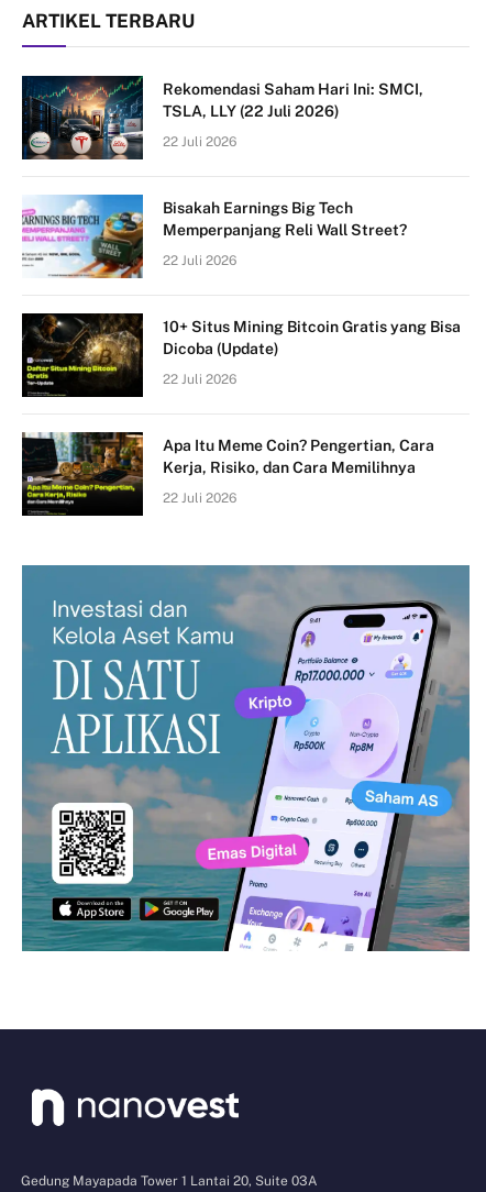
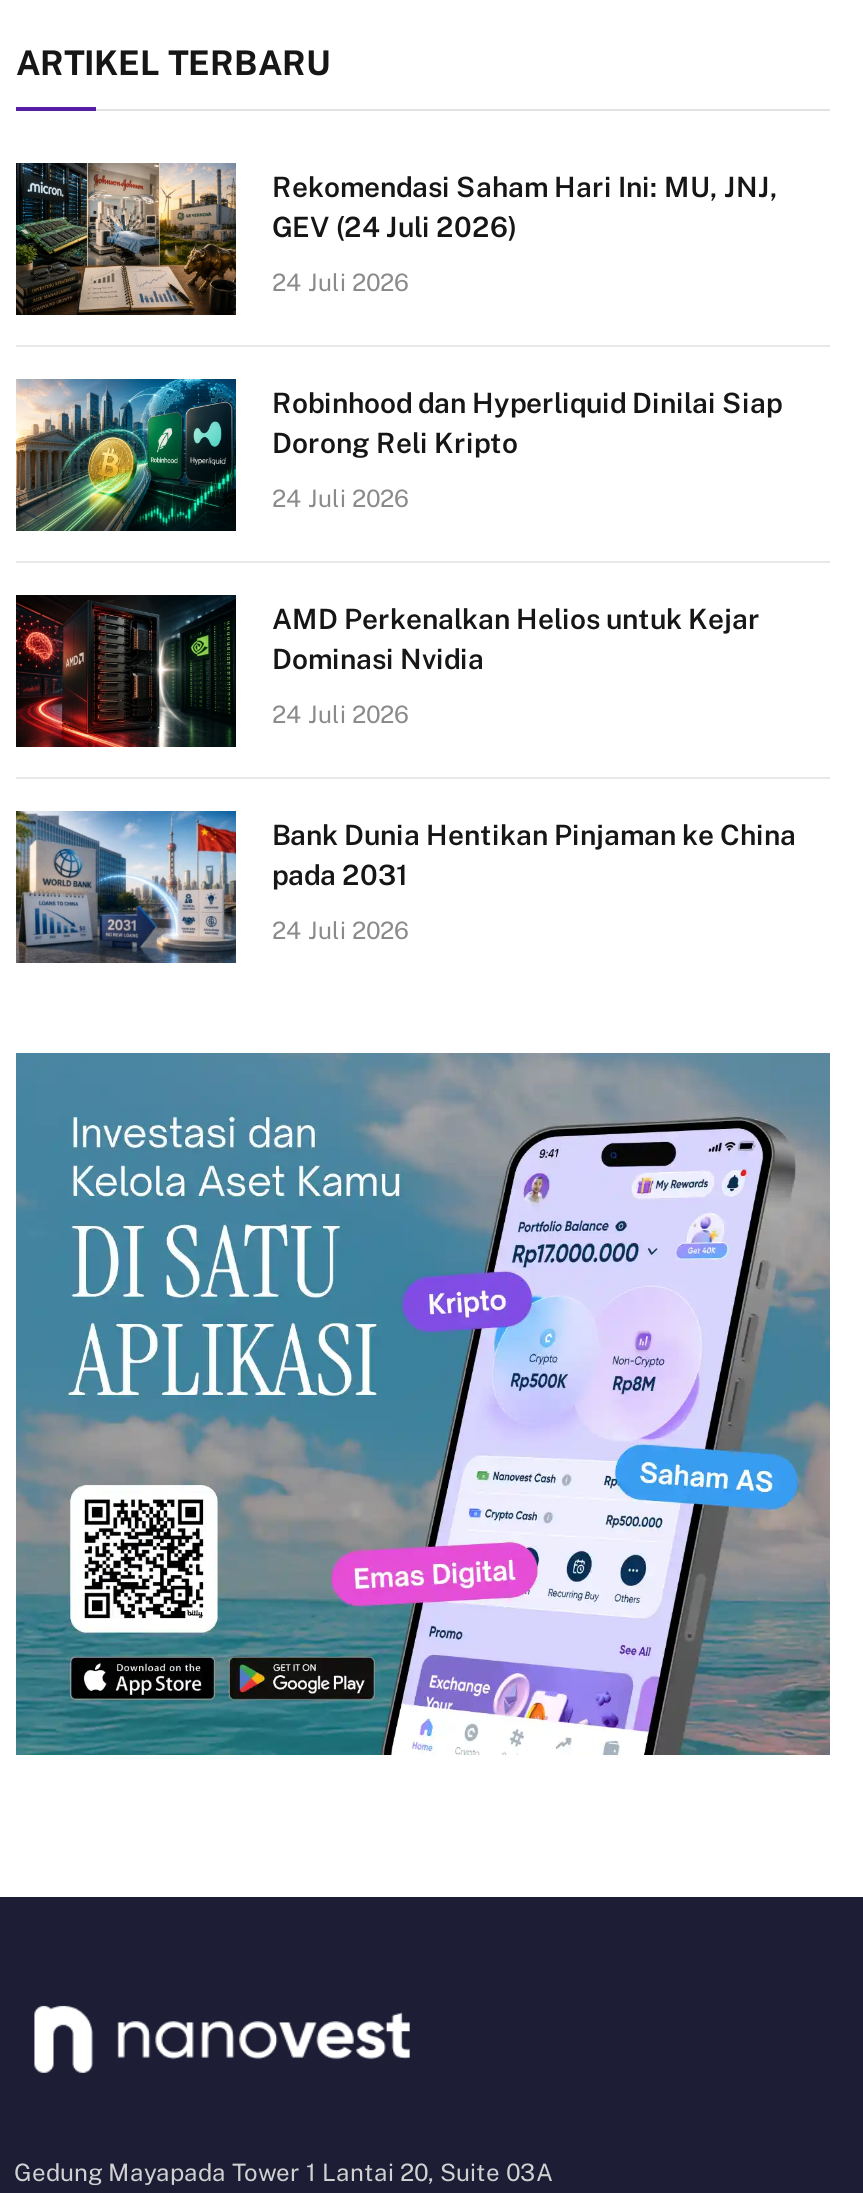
[22,75,423,161] [image] | Rekomendasi Saham Hari Ini: SMCI, | TSLA, LLY (22 Juli 2026) -> [16,161,778,315] [image] | Rekomendasi Saham Hari Ini: MU, JNJ, | GEV (24 Juli 2026)
[163,134,236,149] 22 Juli 2026 -> [272,269,408,297] 24 Juli 2026
[21,194,407,279] [image] | Bisakah Earnings Big Tech | Memperpanjang Reli Wall Street? -> [14,377,782,533] [image] | Robinhood dan Hyperliquid Dinilai Siap | Dorong Reli Kripto
[163,253,236,268] 22 Juli 2026 -> [272,485,408,513] 24 Juli 2026
[22,314,461,398] [image] | 10+ Situs Mining Bitcoin Gratis yang Bisa | Dicoba (Update) -> [16,597,760,749] [image] | AMD Perkenalkan Helios untuk Kejar | Dominasi Nvidia
[163,371,236,387] 22 Juli 2026 -> [272,701,408,729] 24 Juli 2026
[21,431,434,517] [image] | Apa Itu Meme Coin? Pengertian, Cara | Kerja, Risiko, dan Cara Memilihnya -> [14,809,796,965] [image] | Bank Dunia Hentikan Pinjaman ke China | pada 2031
[163,490,236,506] 22 Juli 2026 -> [272,917,408,945] 24 Juli 2026

